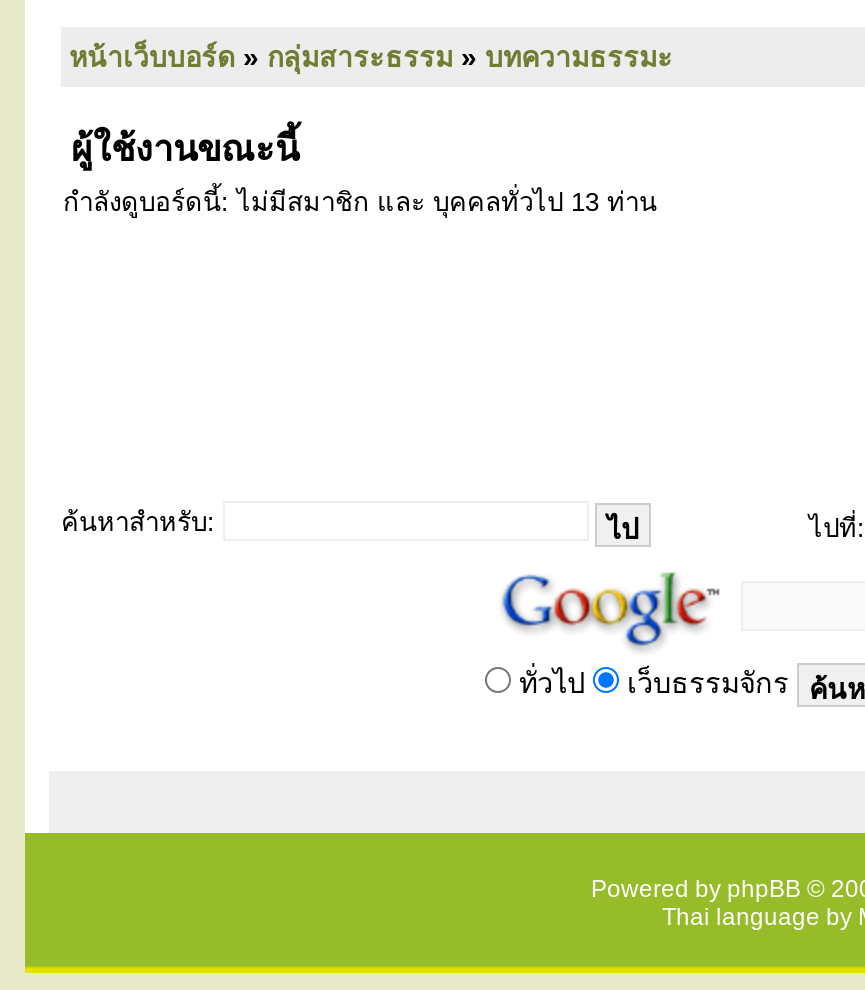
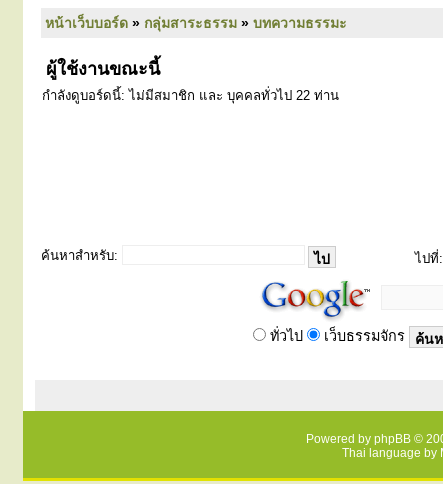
[63,187,657,217] กำลังดูบอร์ดนี้: ไม่มีสมาชิก และ บุคคลทั่วไป 13 ท่าน -> [42,88,339,103] กำลังดูบอร์ดนี้: ไม่มีสมาชิก และ บุคคลทั่วไป 22 ท่าน

